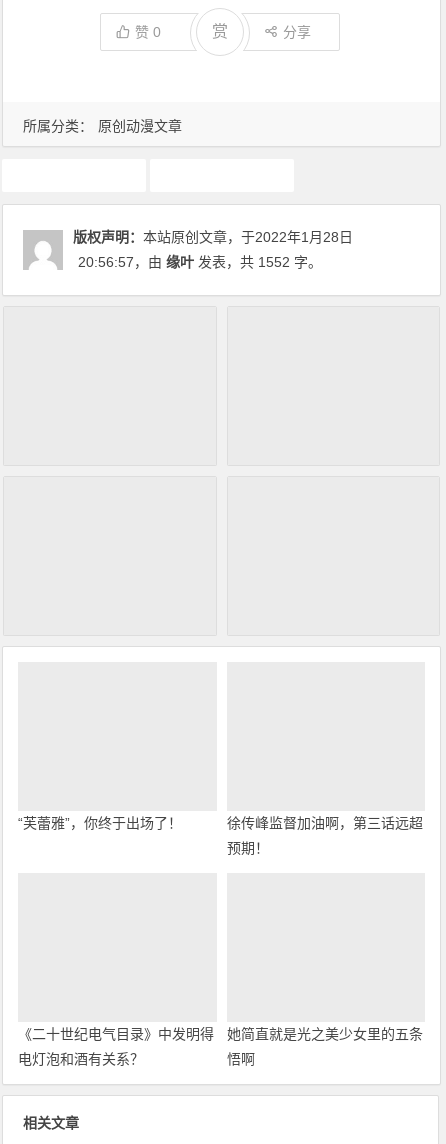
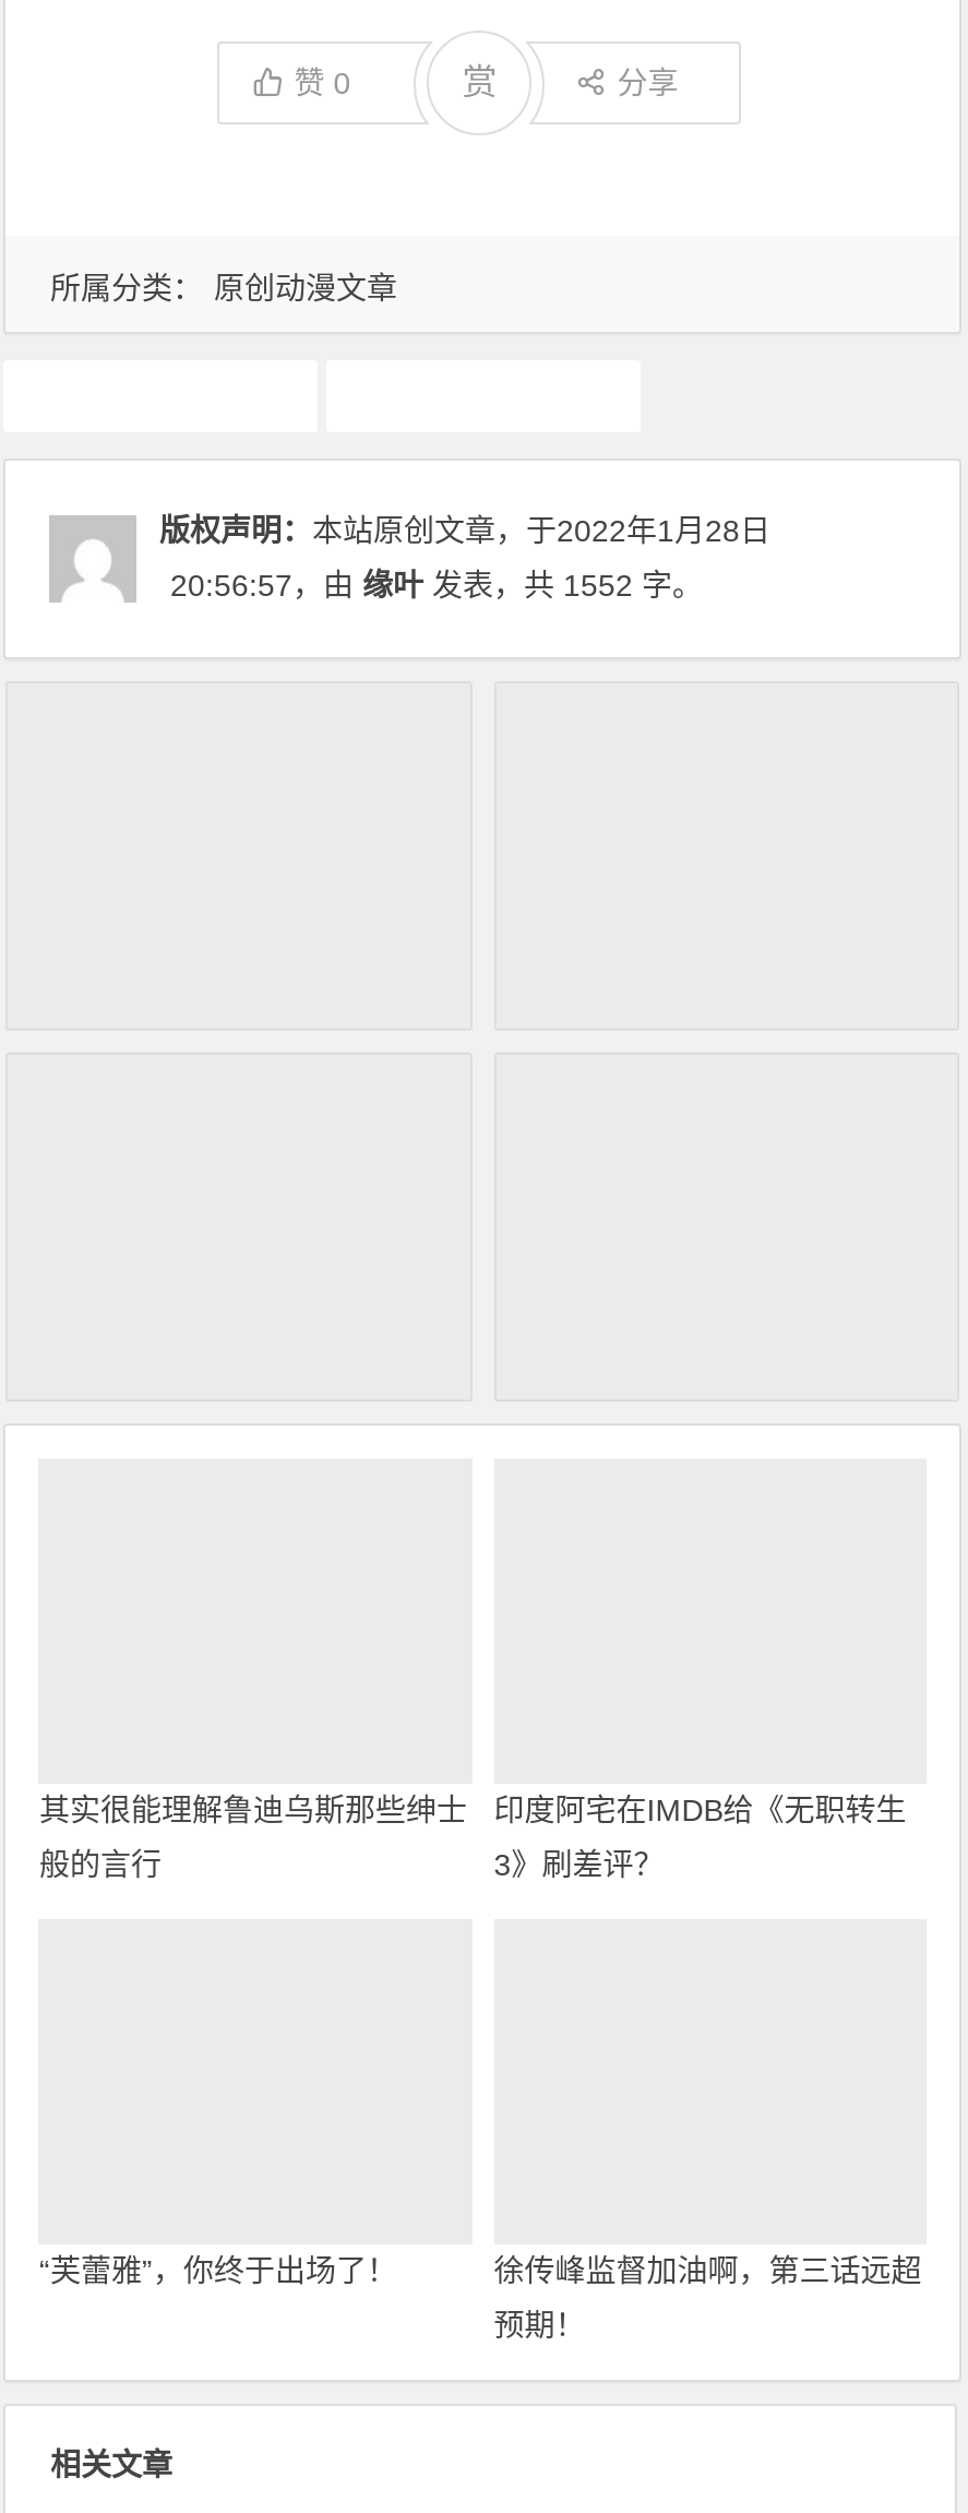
none -> [39,1793,467,1882] 其实很能理解鲁迪乌斯那些绅士 | 般的言行
none -> [494,1793,906,1882] 印度阿宅在IMDB给《无职转生 | 3》刷差评？
moved [227,815,423,856] -> [494,2253,922,2342]: 徐传峰监督加油啊，第三话远超 | 预期！
[18,1026,214,1067] 《二十世纪电气目录》中发明得 | 电灯泡和酒有关系？ -> none
[227,1026,423,1067] 她简直就是光之美少女里的五条 | 悟啊 -> none

